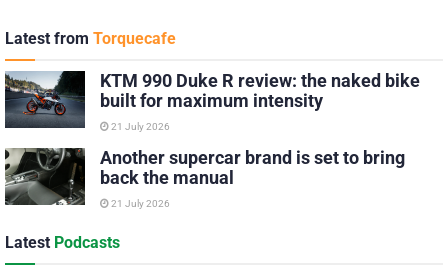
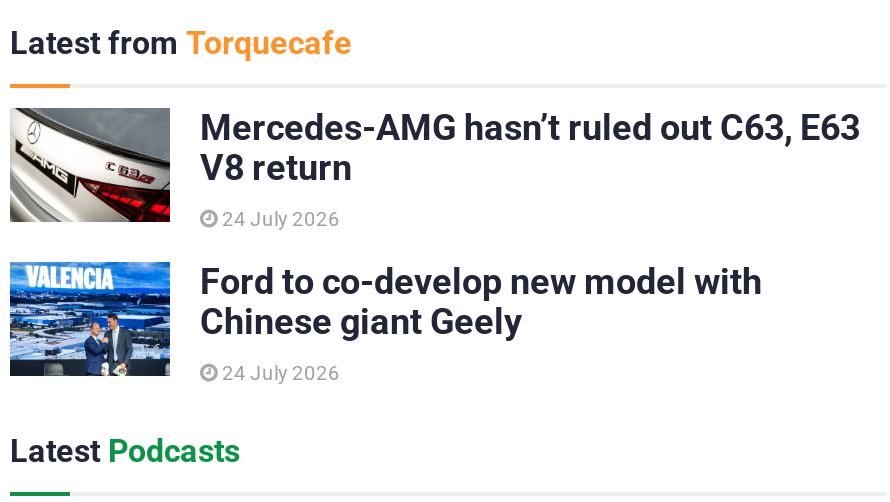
[4,70,420,129] [image] | KTM 990 Duke R review: the naked bike | built for maximum intensity -> [10,106,860,224] [image] | Mercedes-AMG hasn’t ruled out C63, E63 | V8 return
[109,121,170,132] 21 July 2026 -> [218,208,340,230] 24 July 2026
[4,147,405,205] [image] | Another supercar brand is set to bring | back the manual -> [8,260,762,378] [image] | Ford to co-develop new model with | Chinese giant Geely
[109,198,170,209] 21 July 2026 -> [218,362,340,384] 24 July 2026

